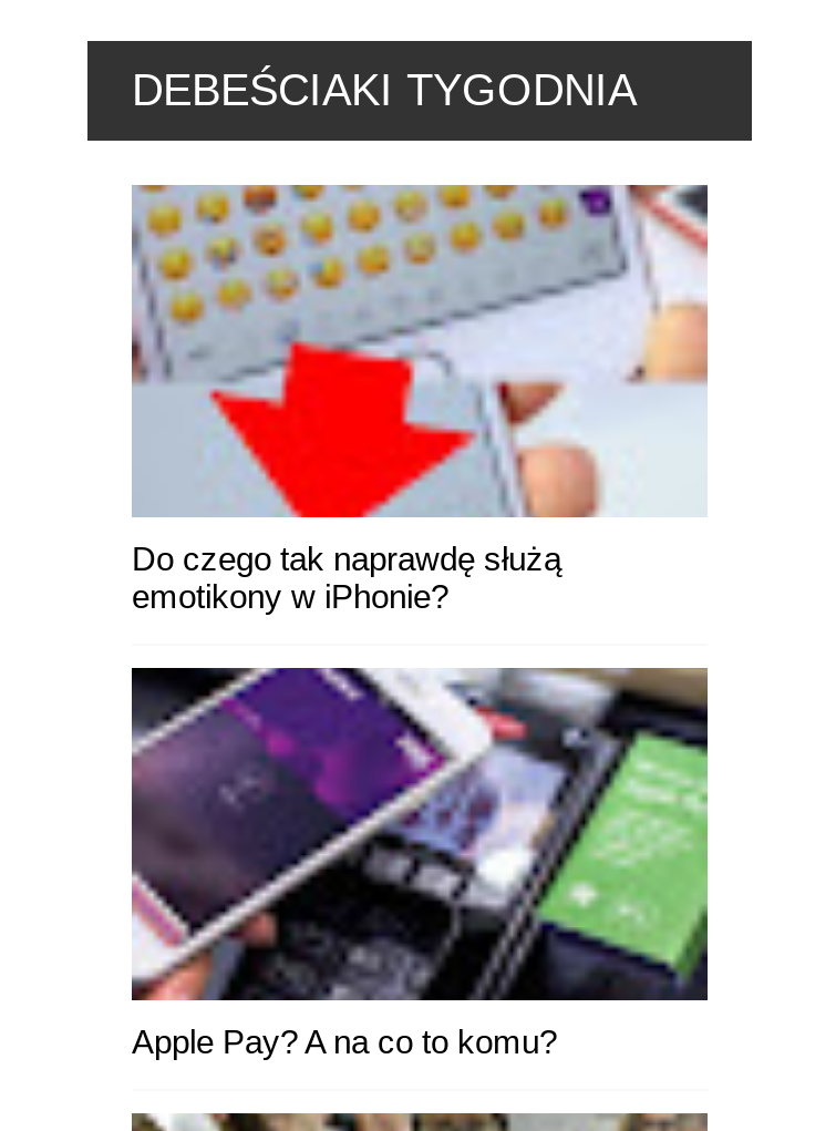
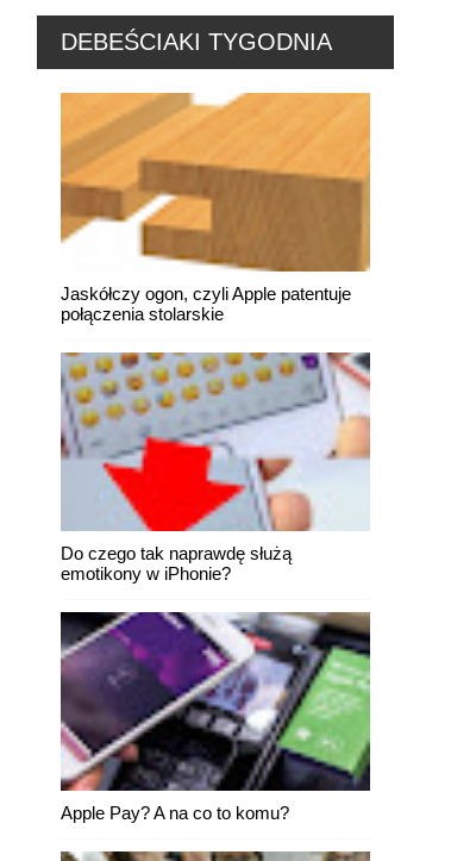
none -> [59,92,371,324] [image] | Jaskółczy ogon, czyli Apple patentuje | połączenia stolarskie

